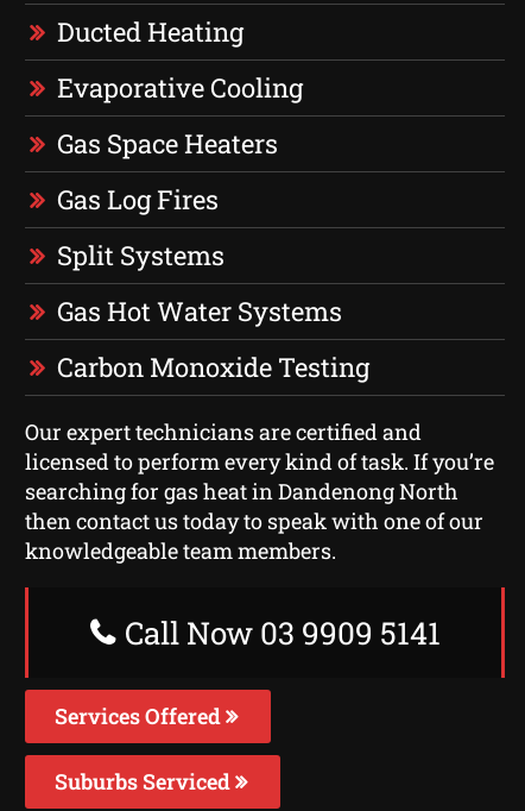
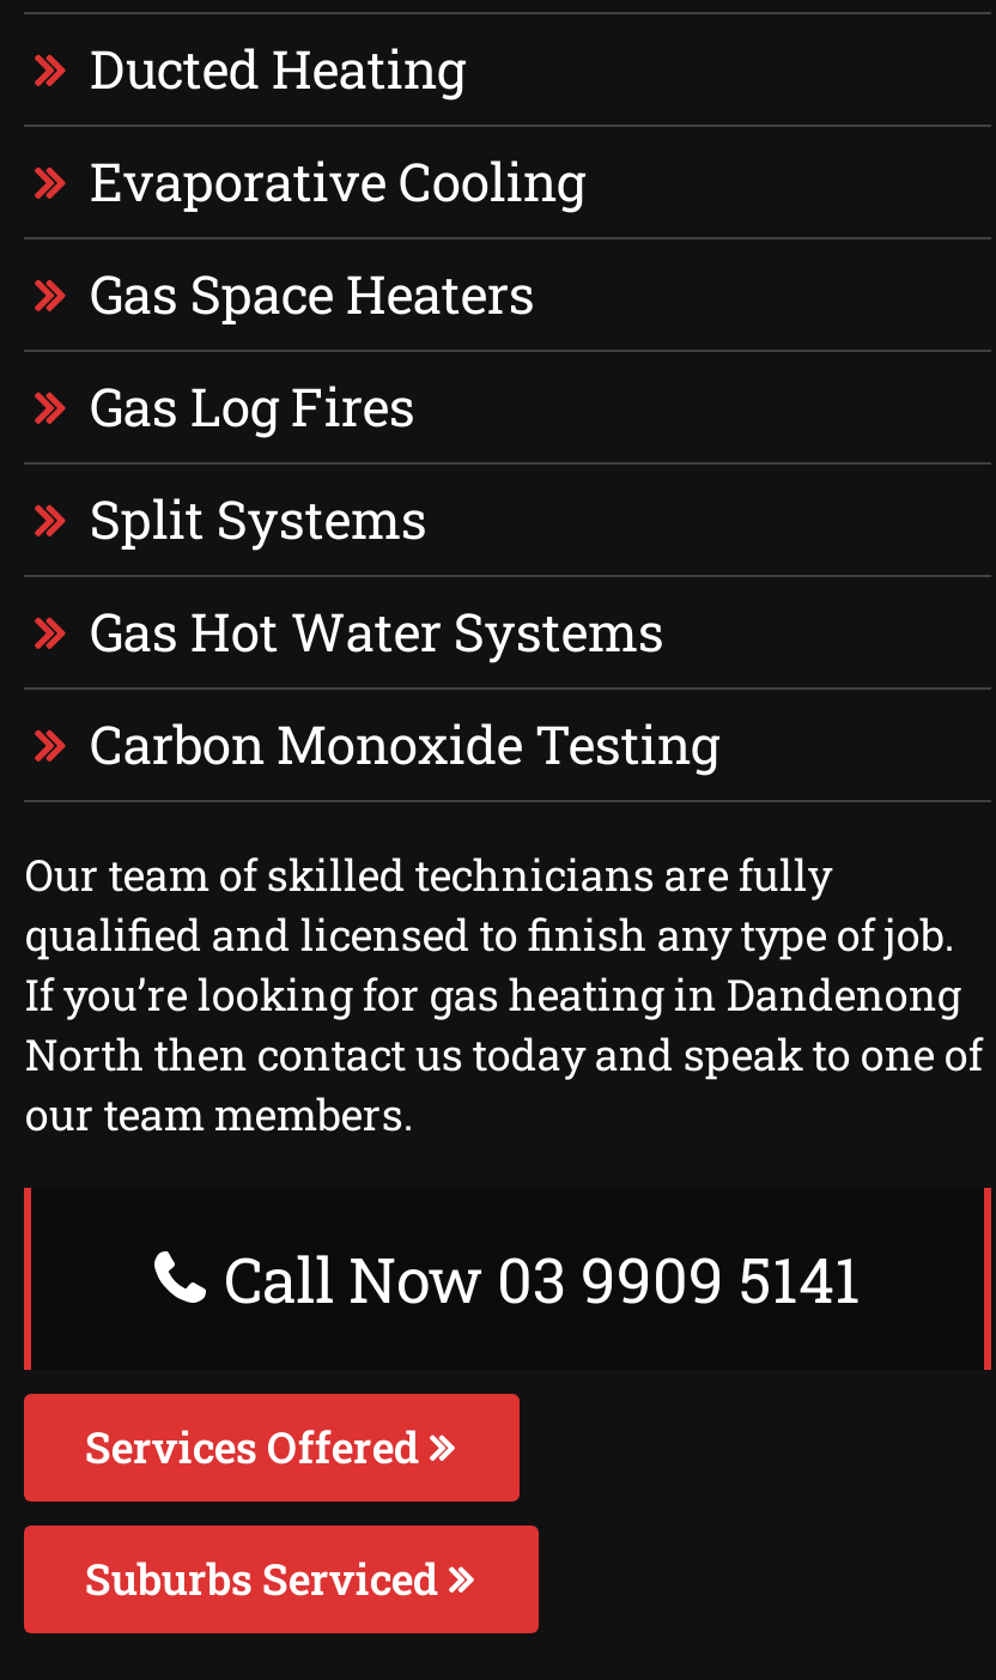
[25,417,495,565] Our expert technicians are certified and | licensed to perform every kind of task. If you’re | searching for gas heat in Dandenong North | then contact us today to speak with one of our | knowledgeable team members. -> [25,845,983,1142] Our team of skilled technicians are fully | qualified and licensed to finish any type of job. | If you’re looking for gas heating in Dandenong | North then contact us today and speak to one of | our team members.

